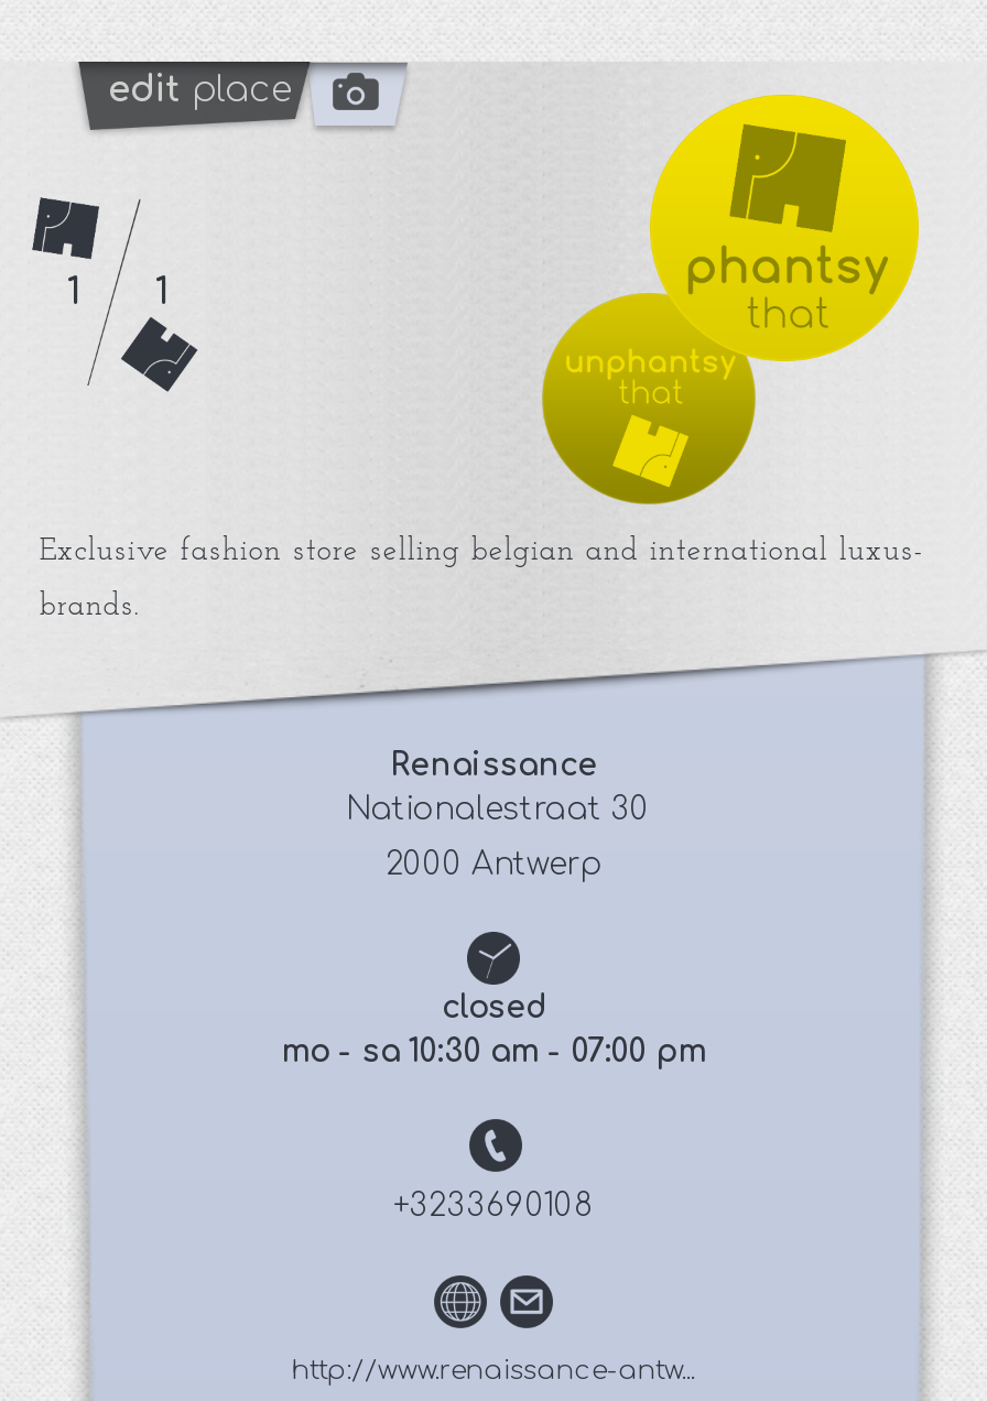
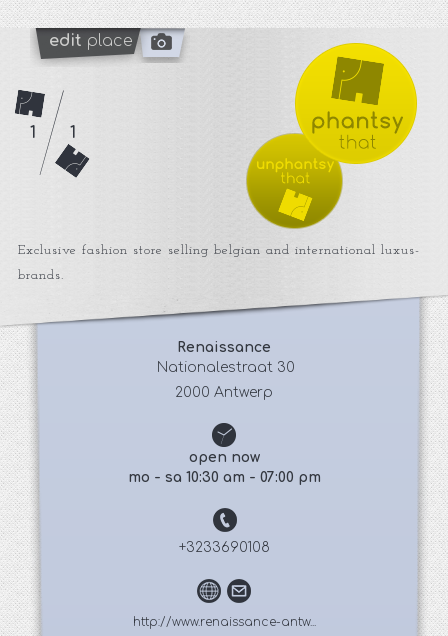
[442,991,545,1024] closed -> [188,450,259,465] open now

